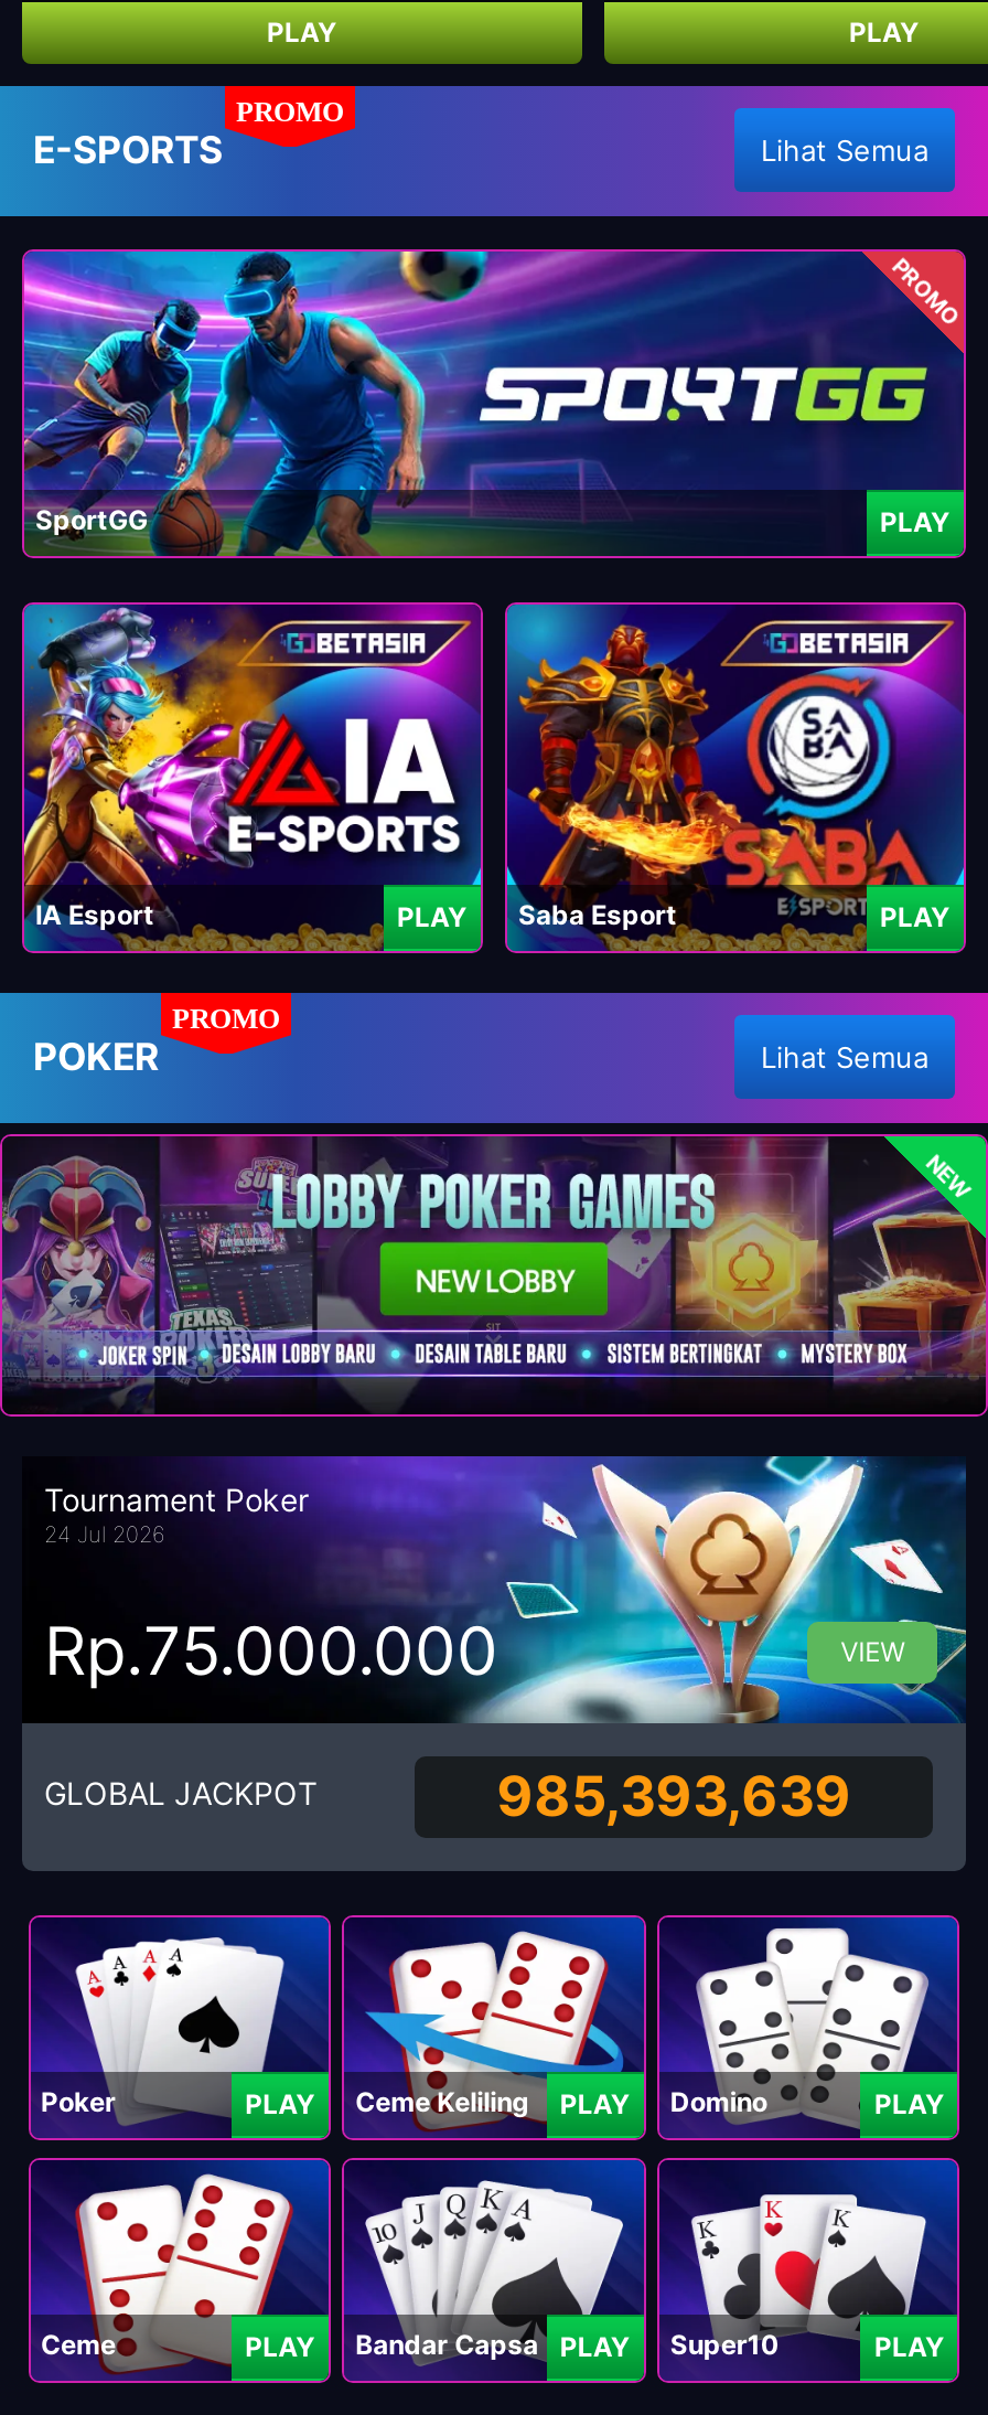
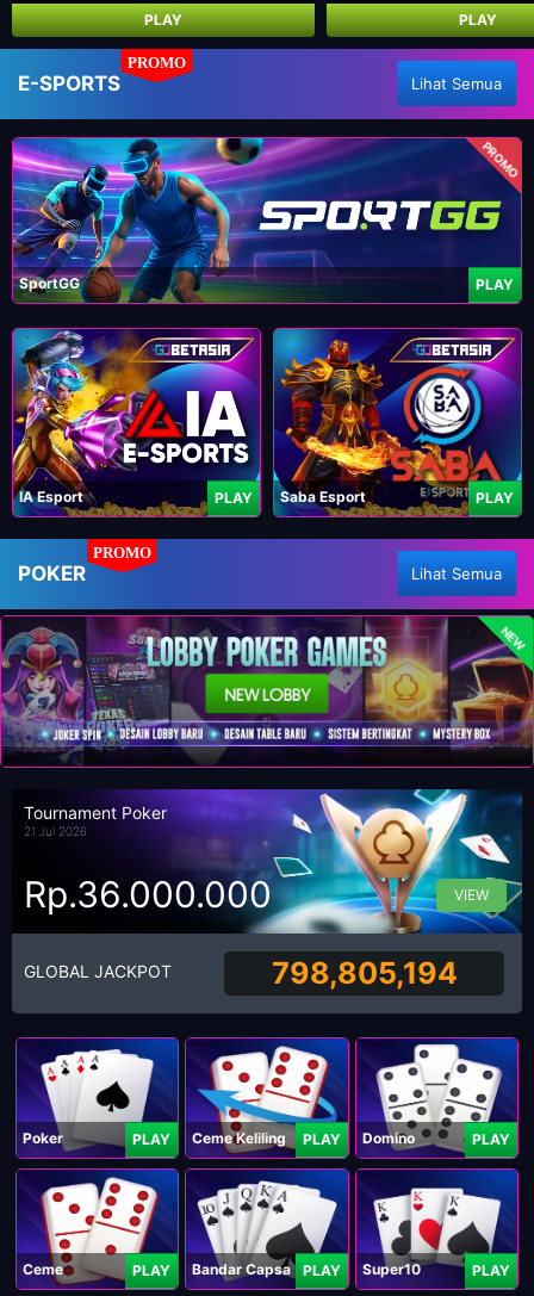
[44,1521,165,1547] 24 Jul 2026 -> [24,824,87,838] 21 Jul 2026
[44,1611,498,1690] Rp.75.000.000 -> [24,873,272,916] Rp.36.000.000
[496,1764,851,1830] 985,393,639 -> [271,955,457,991] 798,805,194

